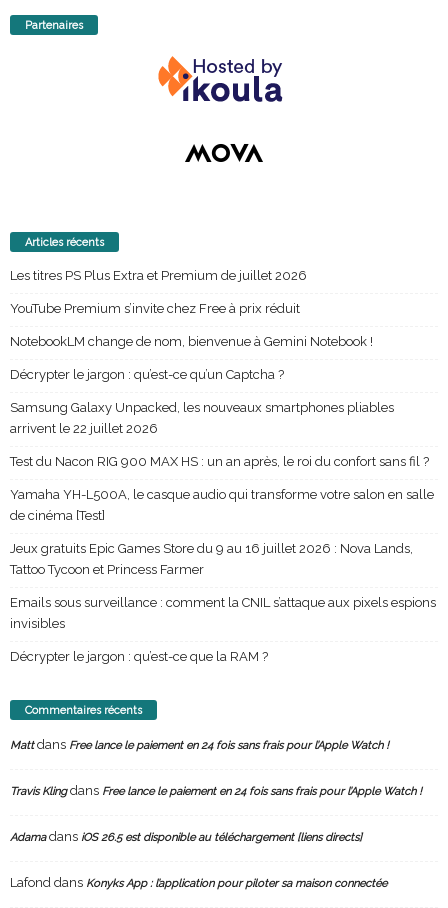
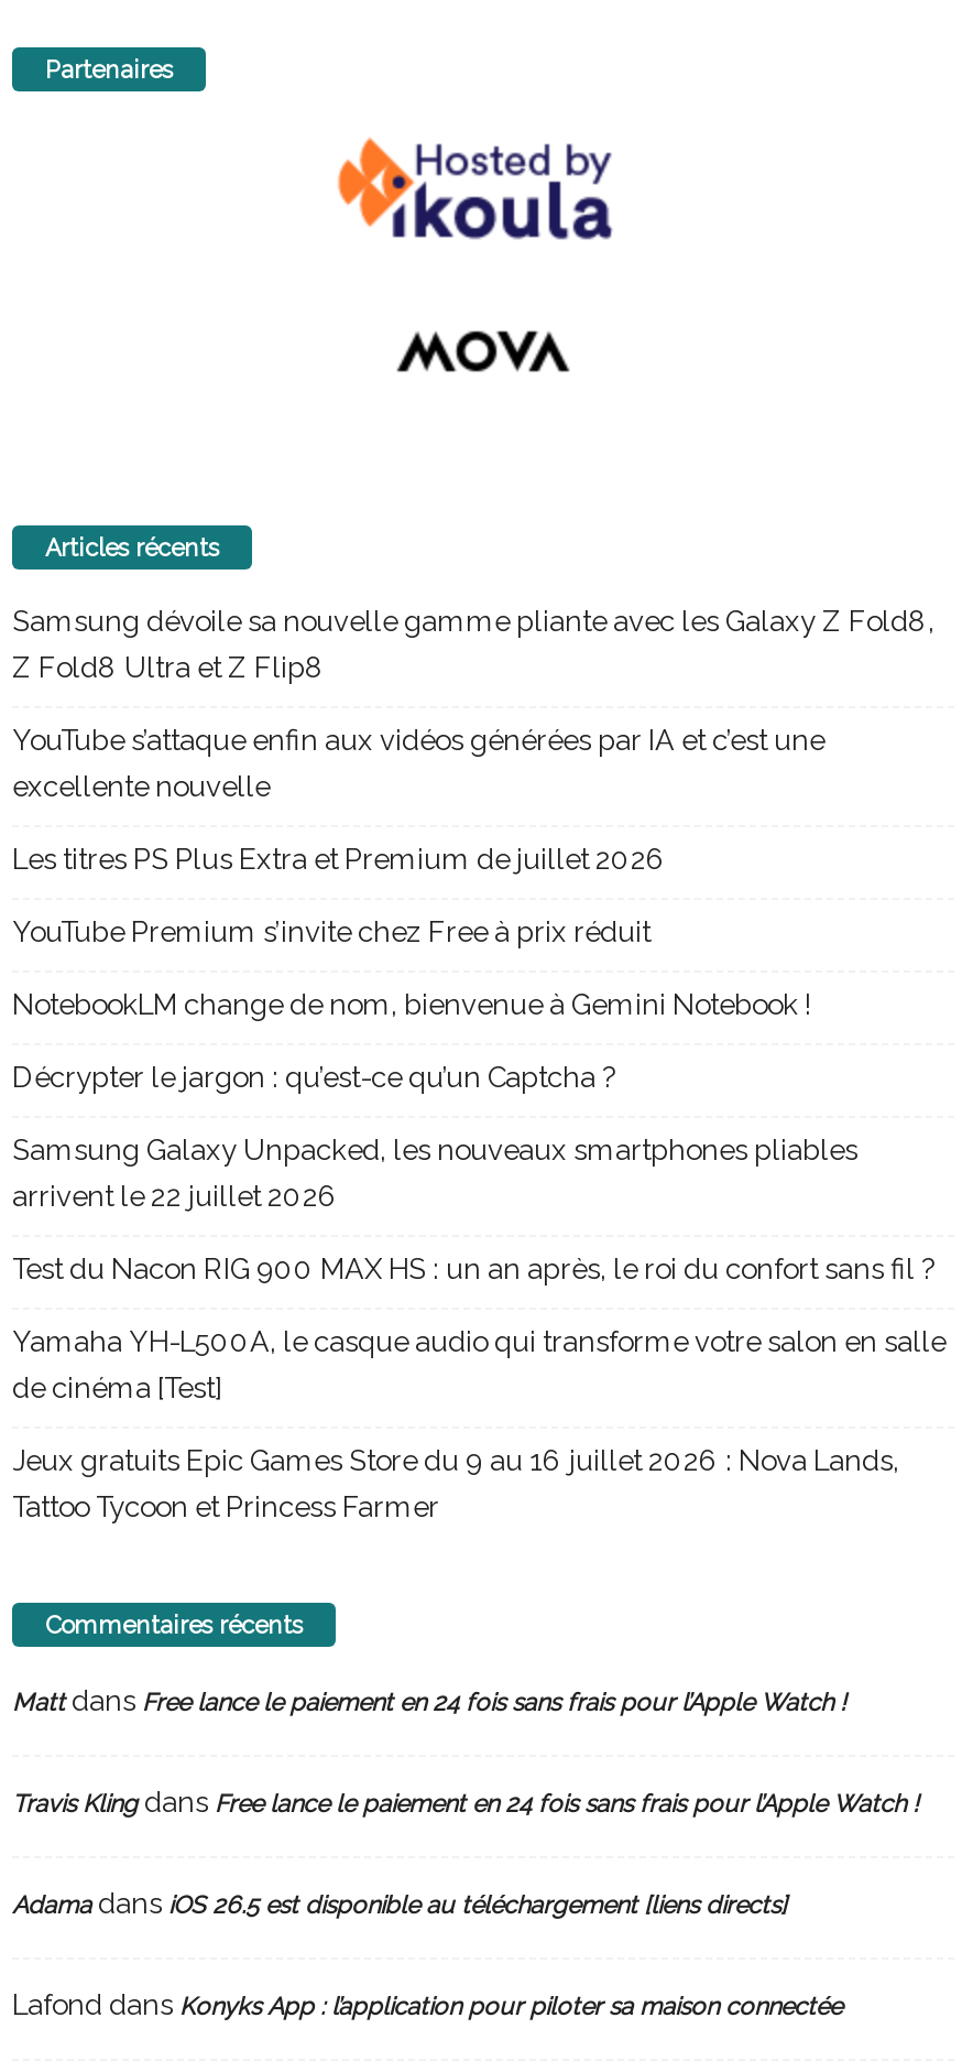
none -> [12,606,934,804] Samsung dévoile sa nouvelle gamme pliante avec les Galaxy Z Fold8, | Z Fold8 Ultra et Z Flip8 | YouTube s’attaque enfin aux vidéos générées par IA et c’est une | excellente nouvelle
moved [10,268,434,577] -> [12,844,945,1524]: Les titres PS Plus Extra et Premium de juillet 2026 | YouTube Premium s’invite chez Free à prix réduit | NotebookLM change de nom, bienvenue à Gemini Notebook ! | ... | Jeux gratuits Epic Games Store du 9 au 16 juillet 2026 : Nova Lands, | Tattoo Tycoon et Princess Farmer
[10,595,436,664] Emails sous surveillance : comment la CNIL s’attaque aux pixels espions | invisibles | Décrypter le jargon : qu’est-ce que la RAM ? -> none

